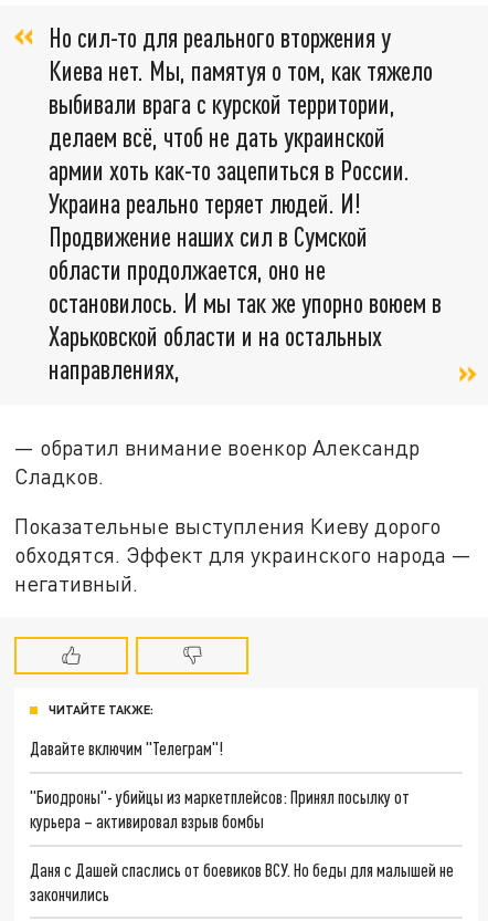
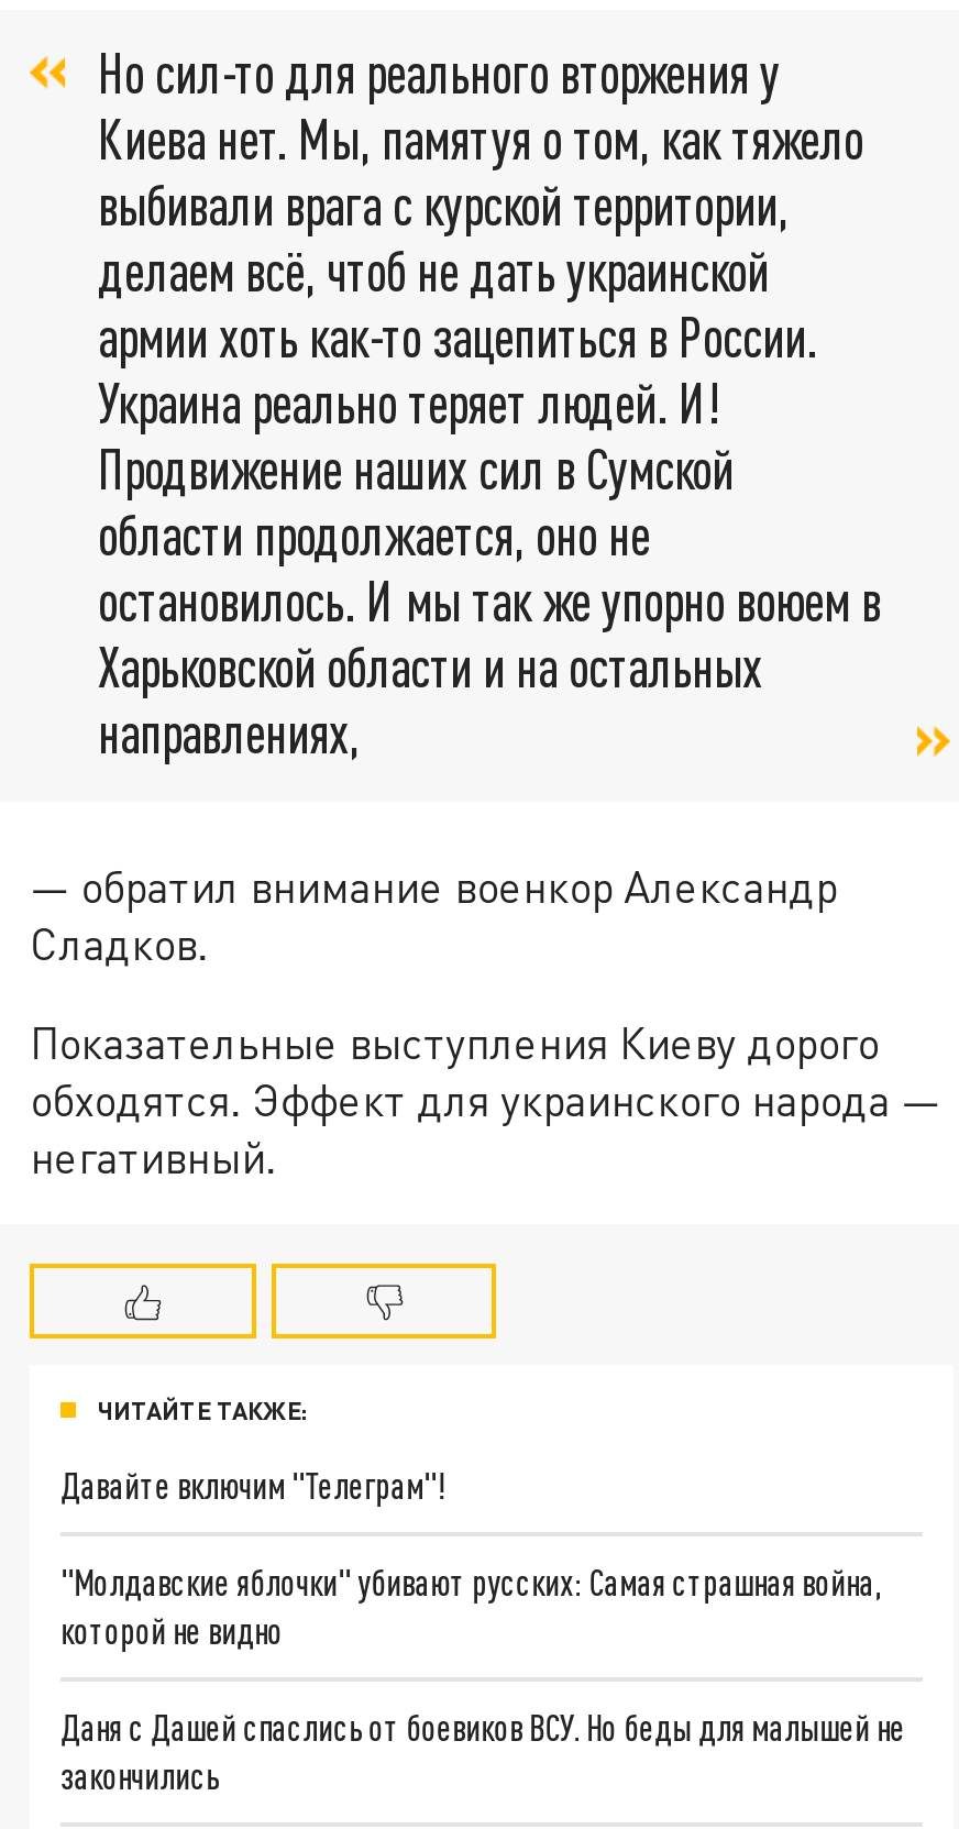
[30,786,410,831] "Биодроны"- убийцы из маркетплейсов: Принял посылку от | курьера – активировал взрыв бомбы -> [61,1560,881,1651] "Молдавские яблочки" убивают русских: Самая страшная война, | которой не видно

